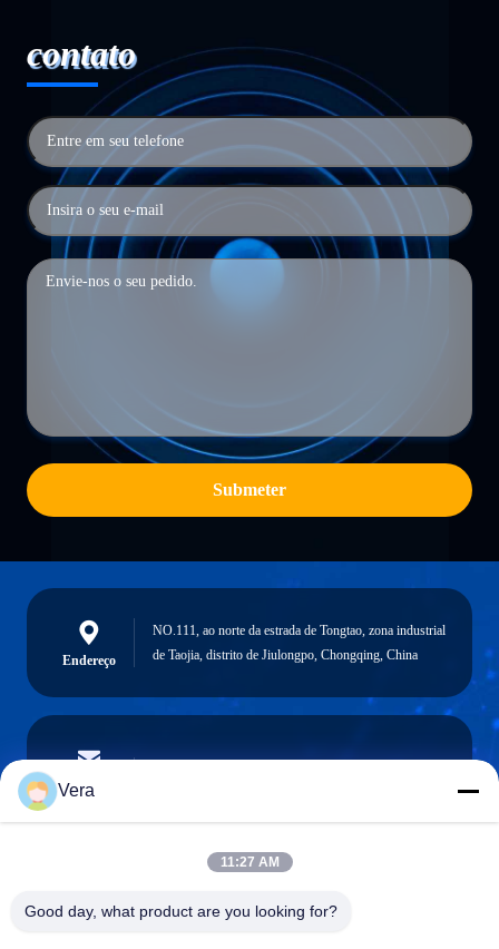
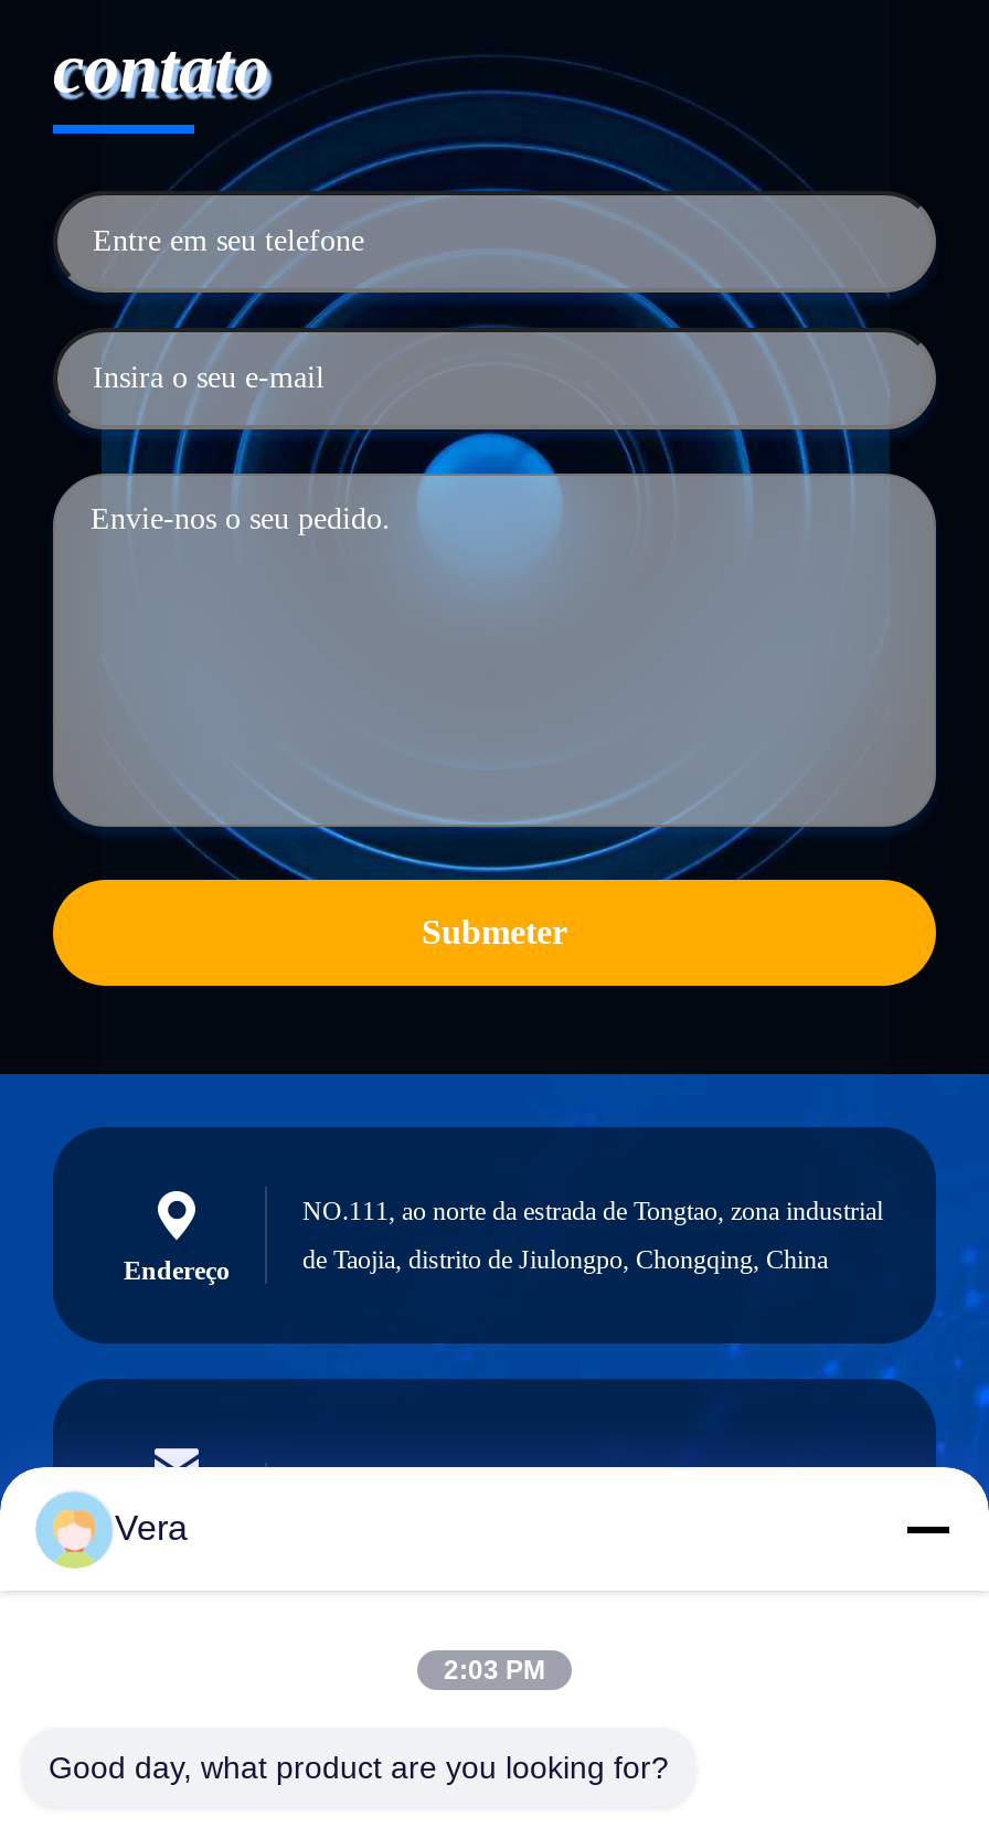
[220,854,279,870] 11:27 AM -> [444,1655,545,1686] 2:03 PM

